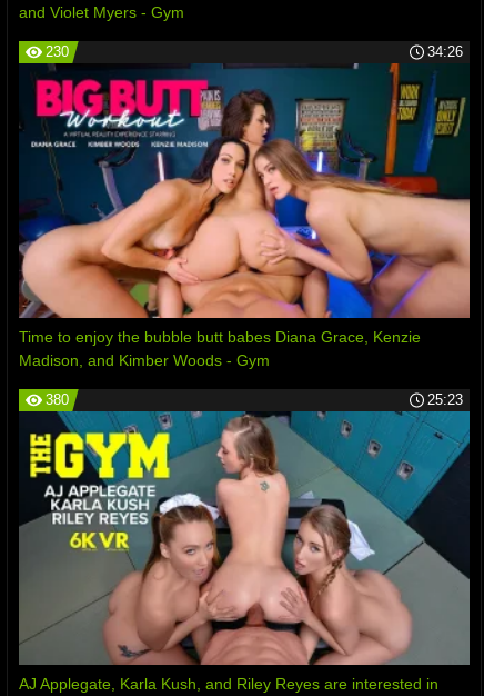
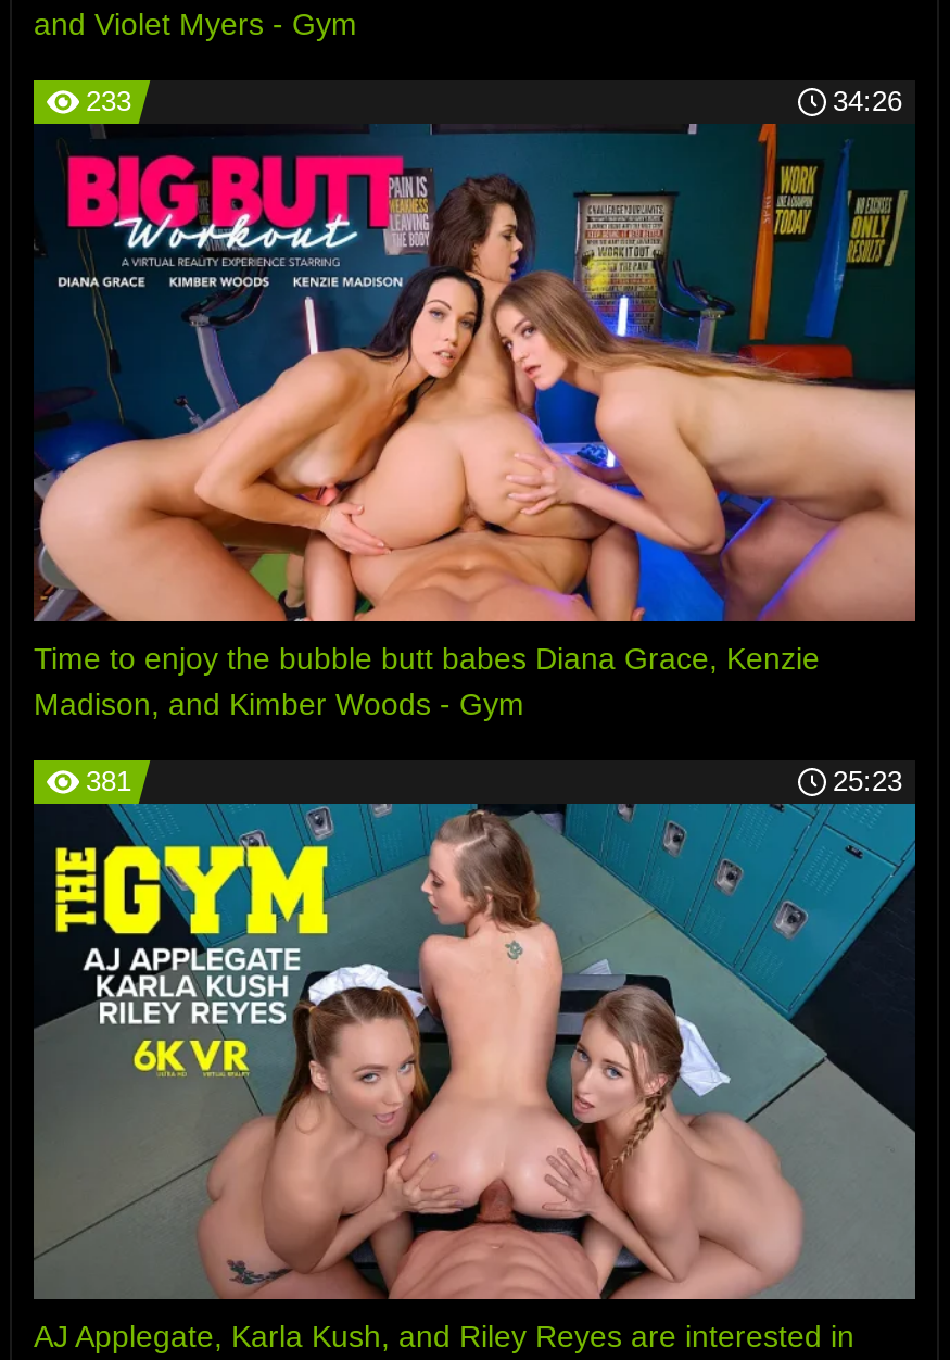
[46,43,69,60] 230 -> [86,85,131,118] 233
[46,391,69,407] 380 -> [86,764,131,796] 381

